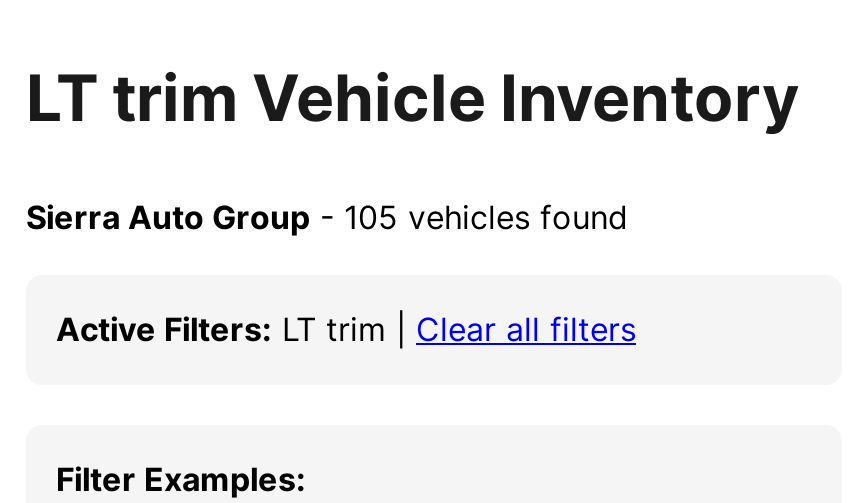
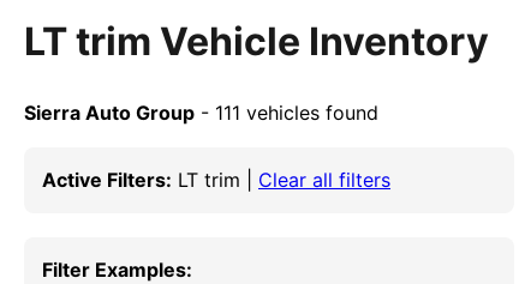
[26,197,628,237] Sierra Auto Group - 105 vehicles found -> [24,101,378,125] Sierra Auto Group - 111 vehicles found

